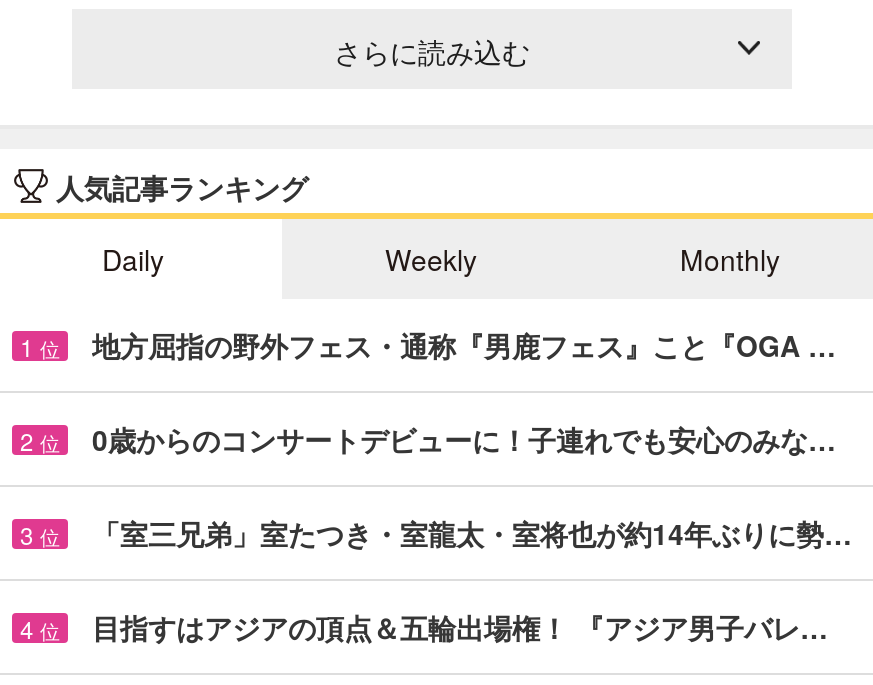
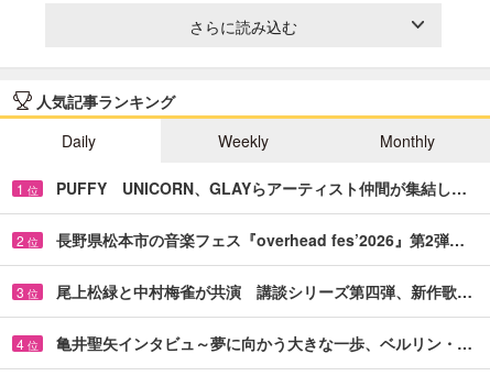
[92,325,836,365] 地方屈指の野外フェス・通称『男鹿フェス』こと『OGA … -> [56,177,467,199] PUFFY UNICORN、GLAYらアーティスト仲間が集結し…
[92,419,836,459] 0歳からのコンサートデビューに！子連れでも安心のみな… -> [56,228,465,250] 長野県松本市の音楽フェス『overhead fes’2026』第2弾…
[92,513,852,553] 「室三兄弟」室たつき・室龍太・室将也が約14年ぶりに勢… -> [56,280,472,302] 尾上松緑と中村梅雀が共演 講談シリーズ第四弾、新作歌…
[92,607,828,647] 目指すはアジアの頂点＆五輪出場権！ 『アジア男子バレ… -> [56,332,472,354] 亀井聖矢インタビュ～夢に向かう大きな一歩、ベルリン・…

